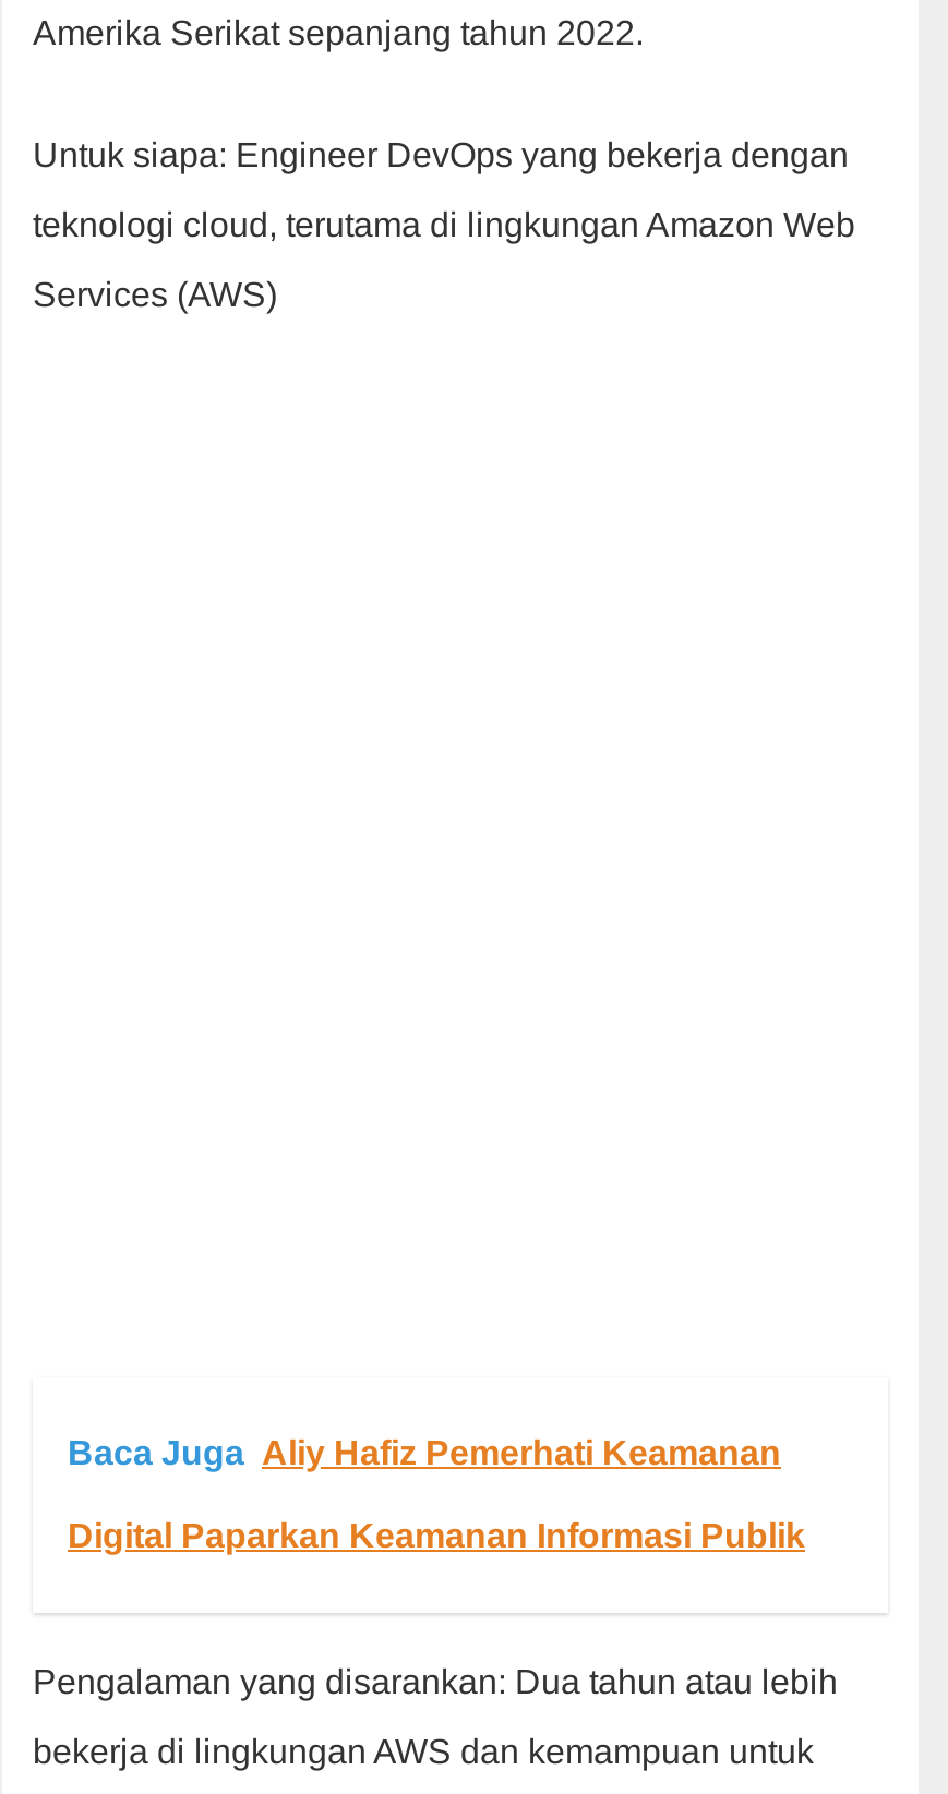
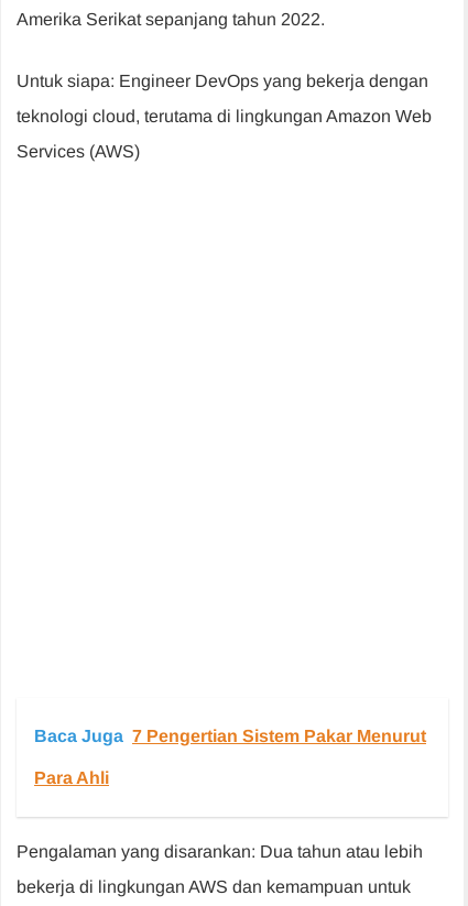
[68,1435,781,1472] Baca Juga Aliy Hafiz Pemerhati Keamanan -> [34,727,426,746] Baca Juga 7 Pengertian Sistem Pakar Menurut
[68,1518,805,1555] Digital Paparkan Keamanan Informasi Publik -> [34,769,109,787] Para Ahli

